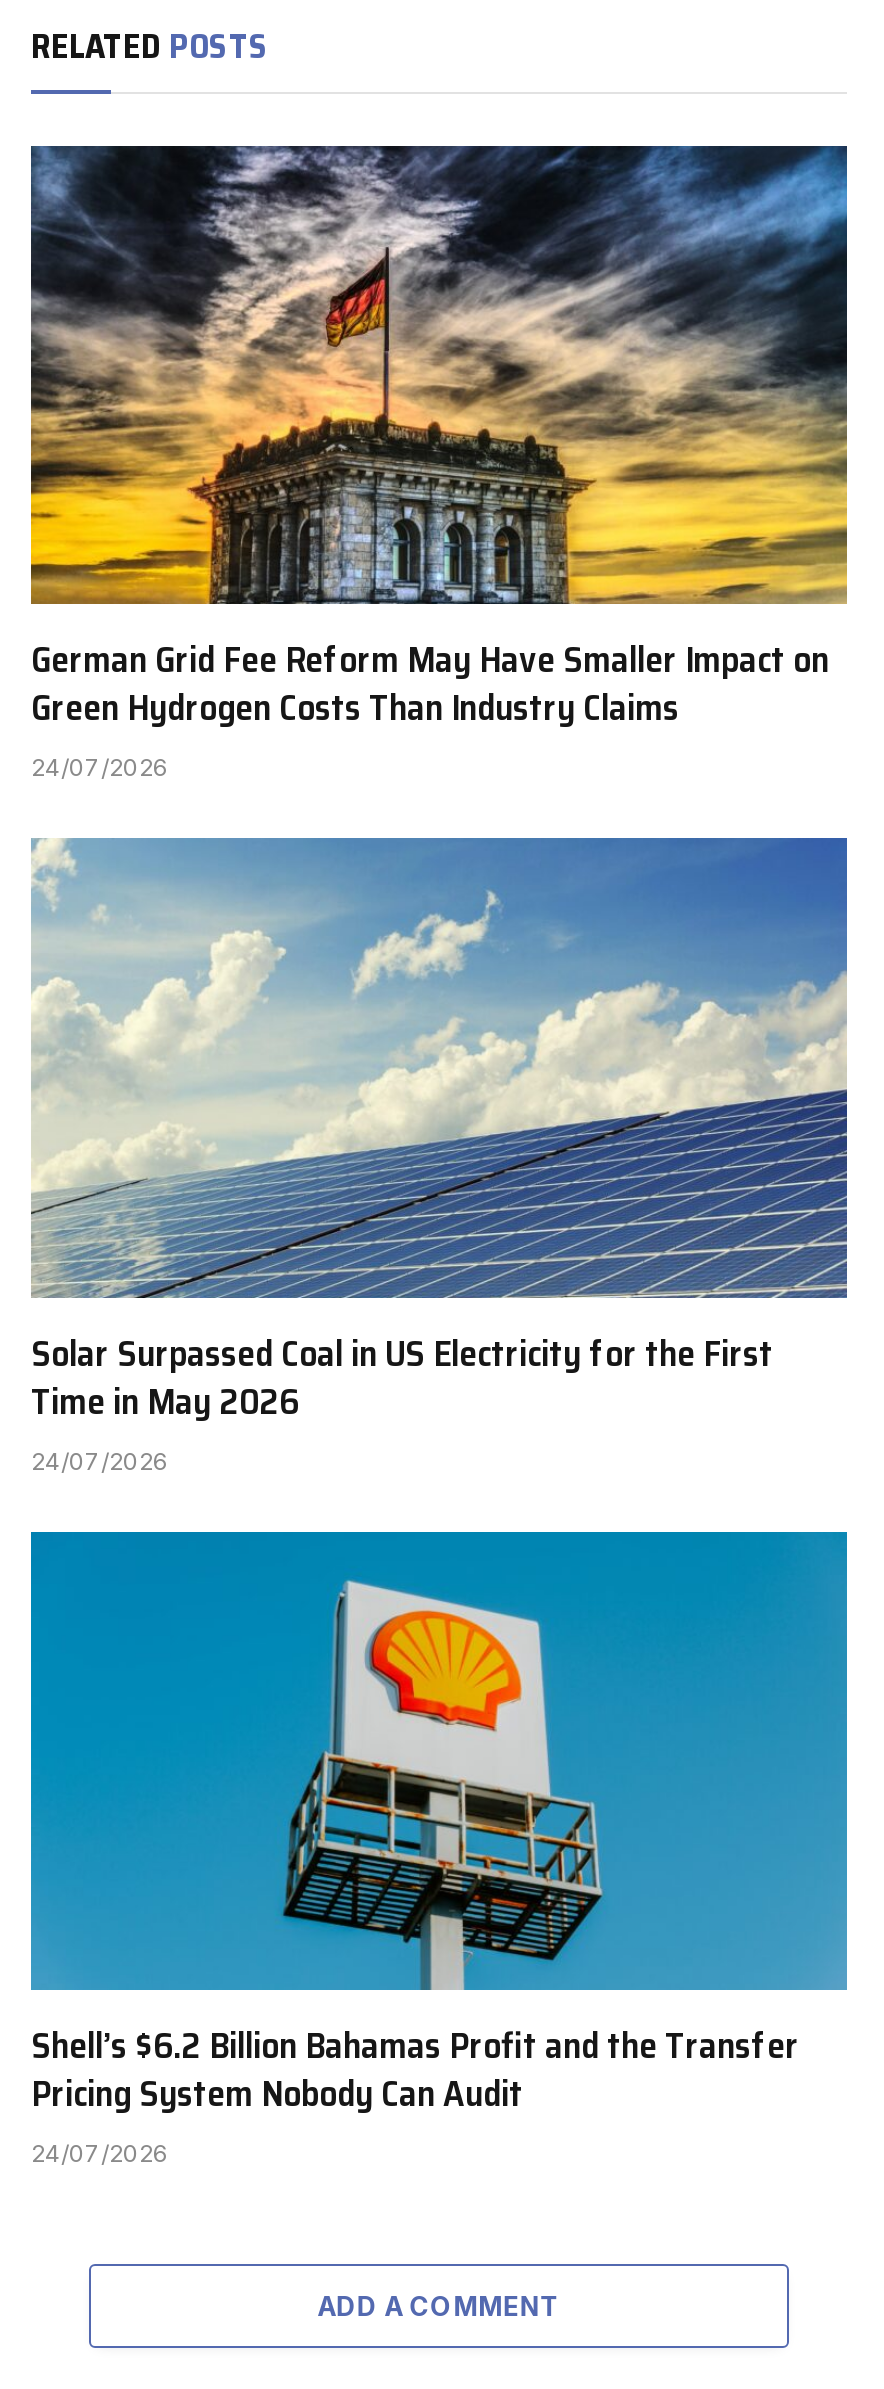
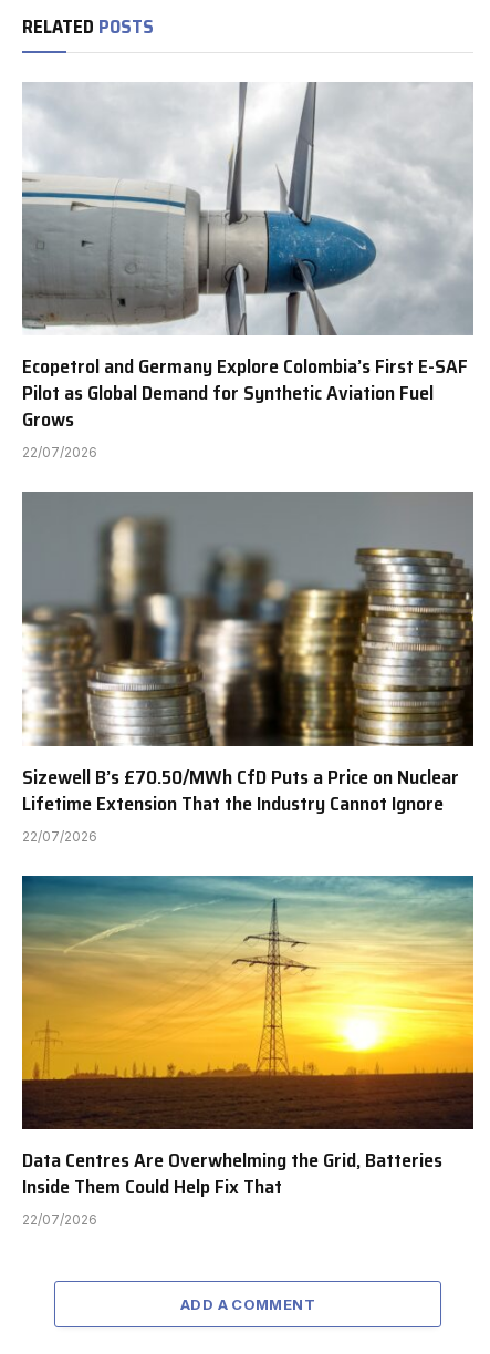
[29,144,849,783] [image] | German Grid Fee Reform May Have Smaller Impact on | Green Hydrogen Costs Than Industry Claims | 24/07/2026 -> [21,82,473,461] [image] | Ecopetrol and Germany Explore Colombia’s First E-SAF | Pilot as Global Demand for Synthetic Aviation Fuel | Grows | 22/07/2026
[31,838,849,1476] [image] | Solar Surpassed Coal in US Electricity for the First | Time in May 2026 | 24/07/2026 -> [22,492,475,845] [image] | Sizewell B’s £70.50/MWh CfD Puts a Price on Nuclear | Lifetime Extension That the Industry Cannot Ignore | 22/07/2026
[29,1530,849,2169] [image] | Shell’s $6.2 Billion Bahamas Profit and the Transfer | Pricing System Nobody Can Audit | 24/07/2026 -> [21,875,475,1228] [image] | Data Centres Are Overwhelming the Grid, Batteries | Inside Them Could Help Fix That | 22/07/2026

